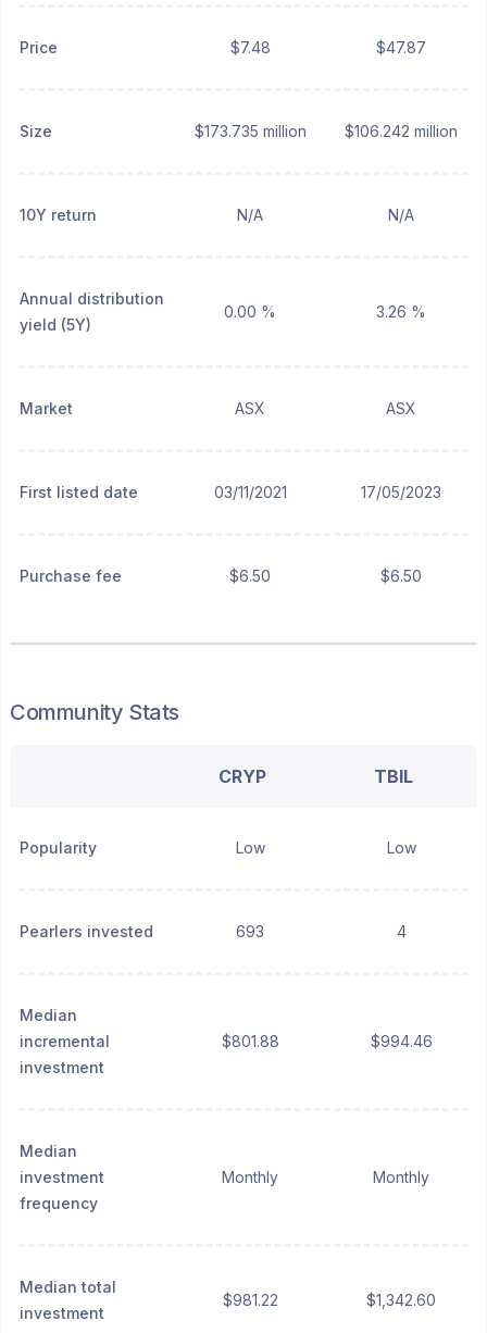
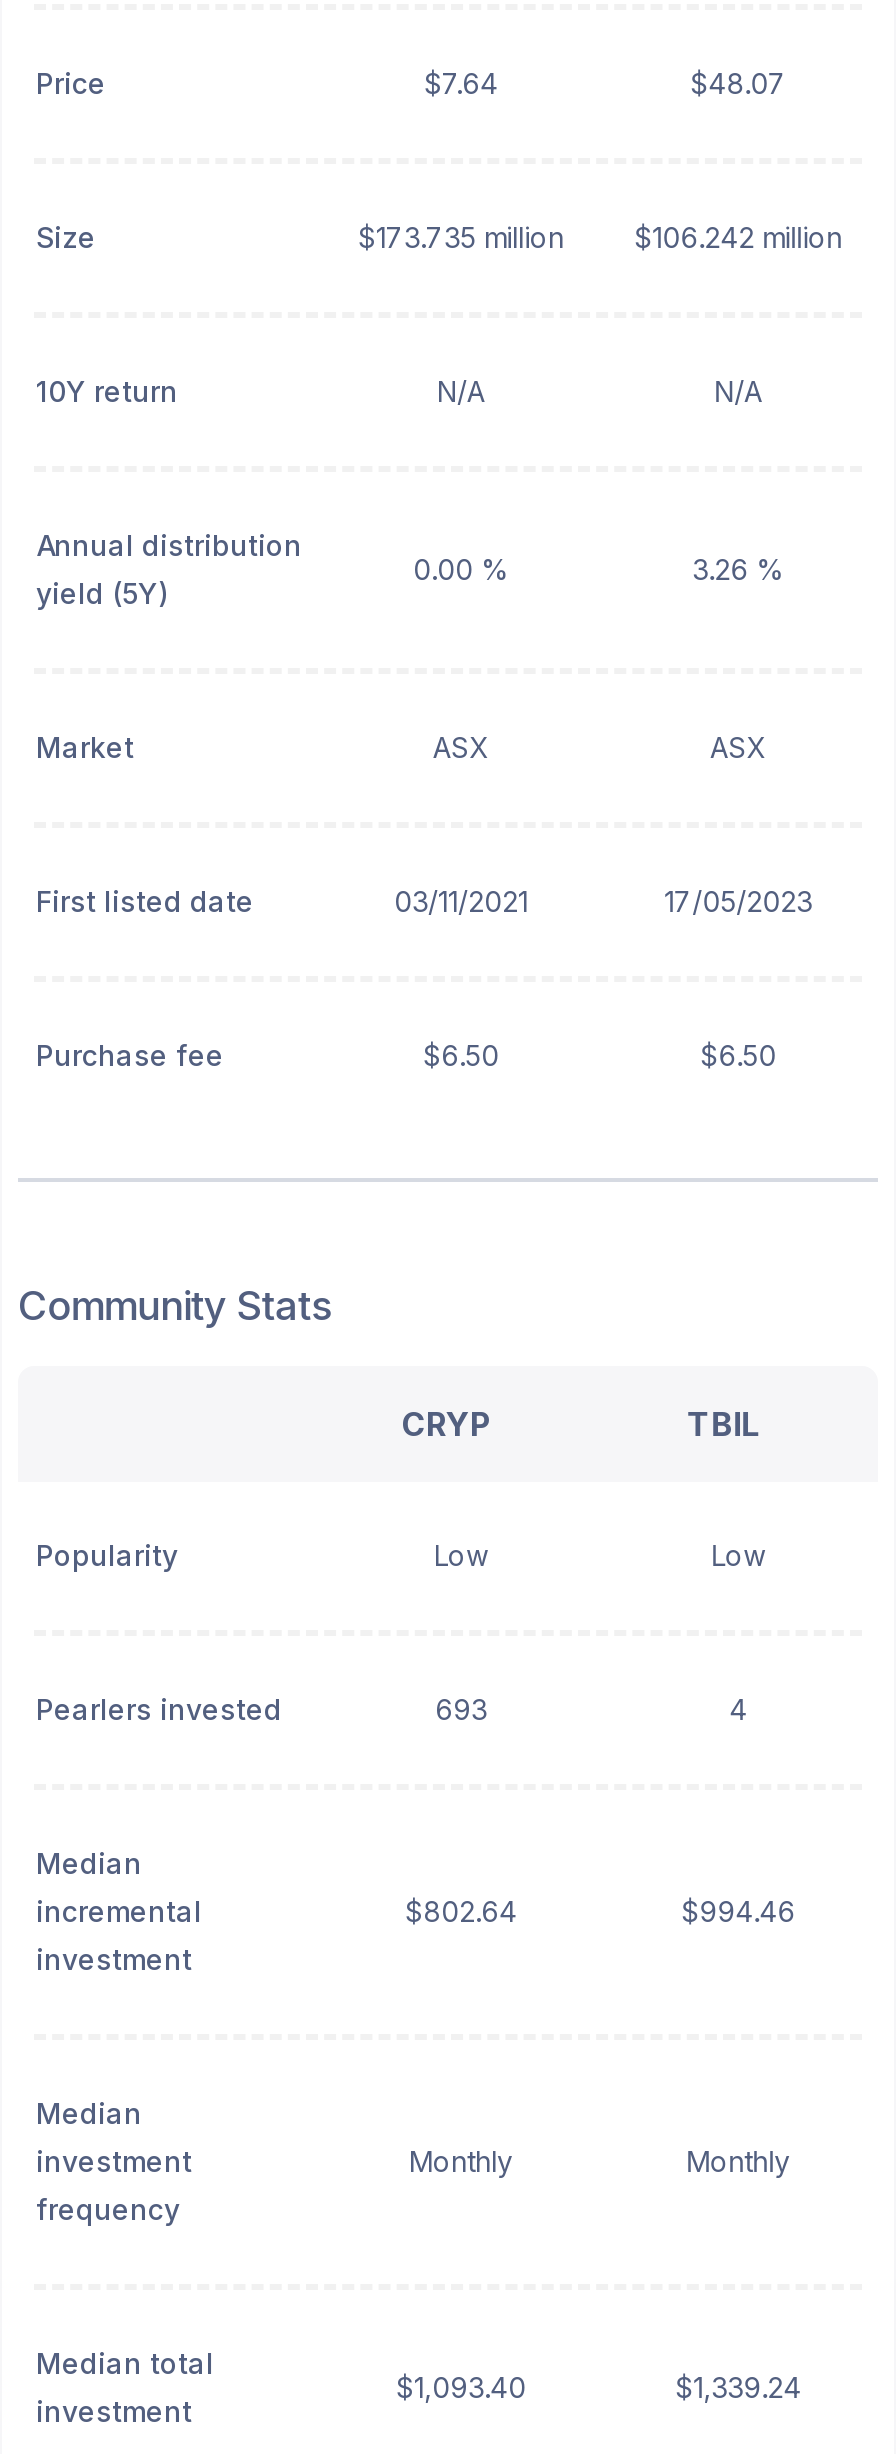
[230,38,271,57] $7.48 -> [424,66,498,100] $7.64
[376,38,426,57] $47.87 -> [690,66,786,100] $48.07
[222,1032,279,1050] $801.88 -> [405,1894,517,1928] $802.64
[223,1291,278,1309] $981.22 -> [396,2370,526,2404] $1,093.40
[367,1291,436,1309] $1,342.60 -> [675,2370,801,2404] $1,339.24

